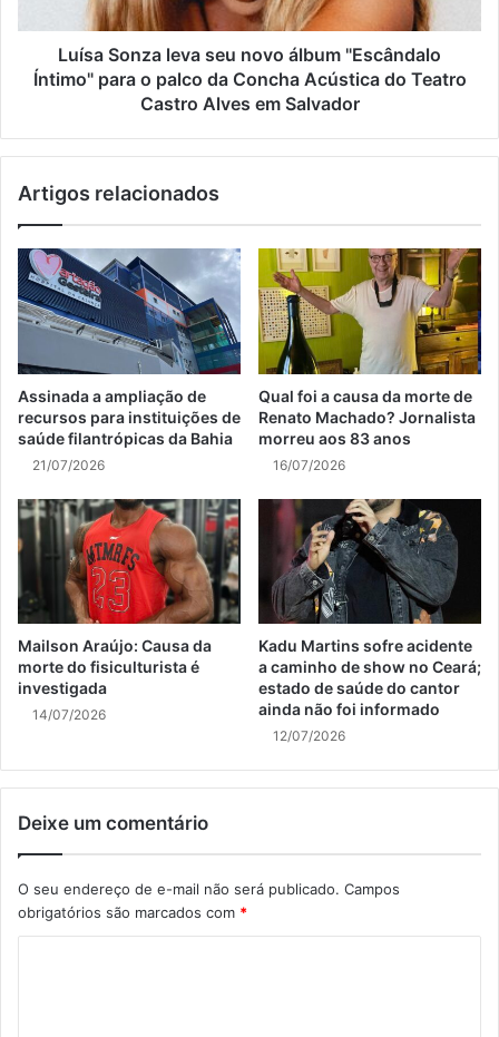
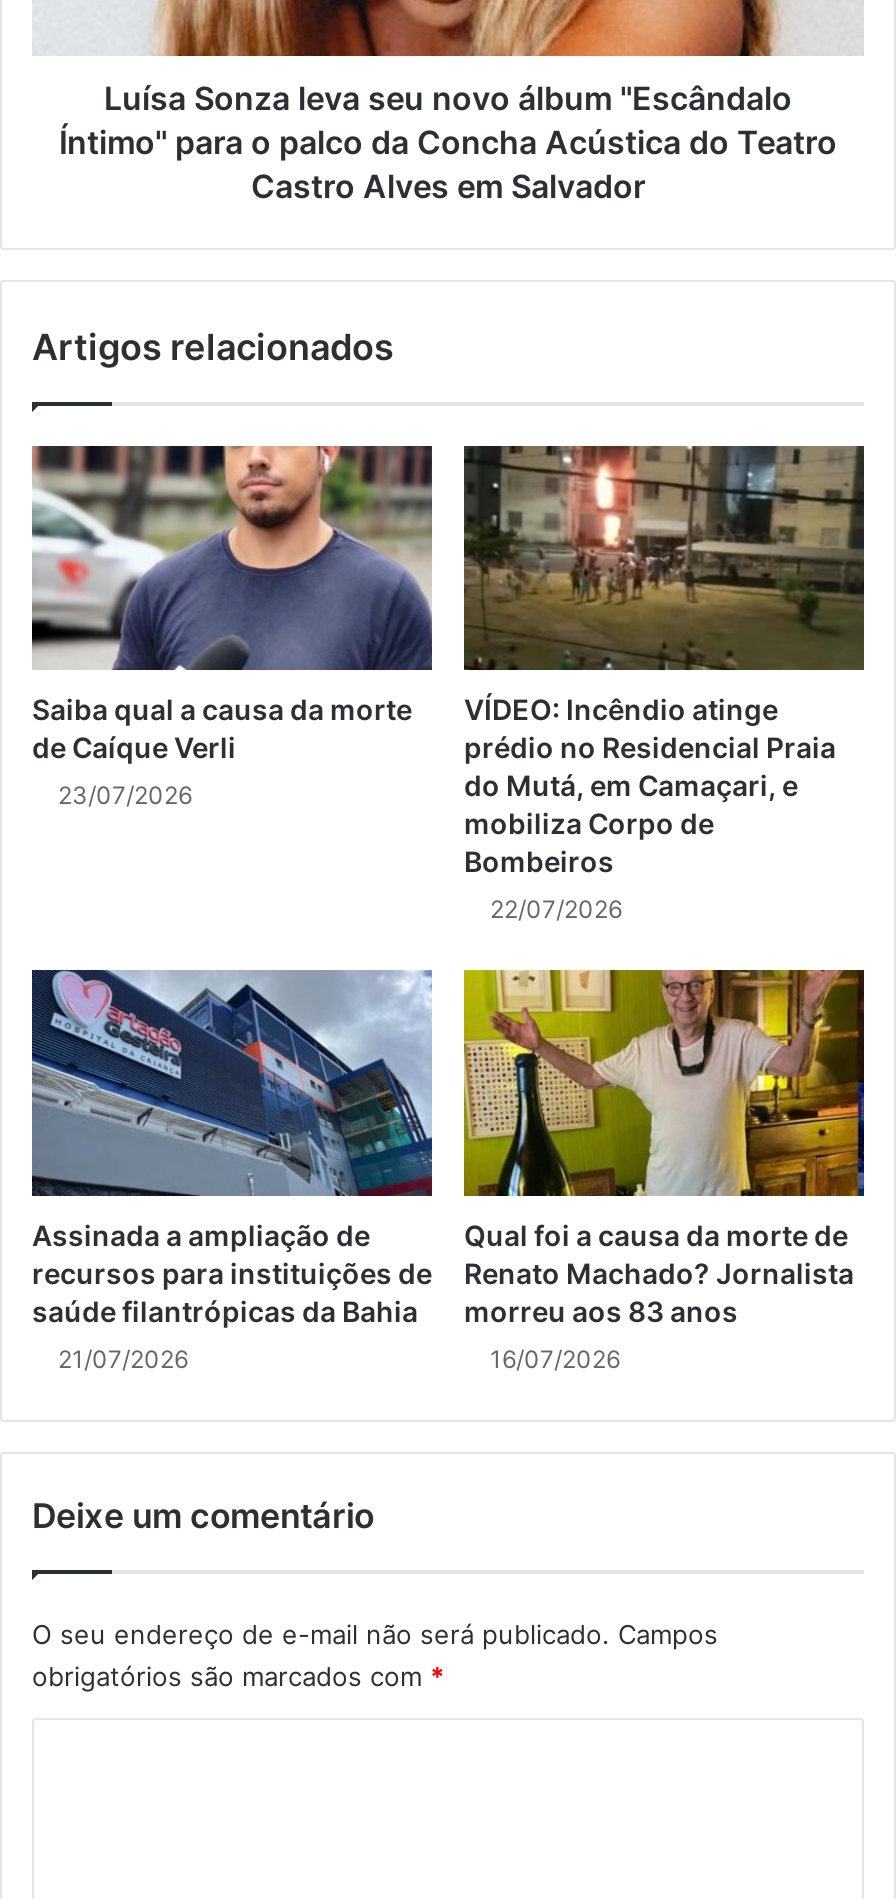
none -> [30,444,434,811] [image] | Saiba qual a causa da morte | de Caíque Verli | 23/07/2026
none -> [462,444,866,925] [image] | VÍDEO: Incêndio atinge | prédio no Residencial Praia | do Mutá, em Camaçari, e | mobiliza Corpo de | Bombeiros | 22/07/2026
moved [18,245,483,473] -> [32,966,868,1375]: [image] | Assinada a ampliação de | recursos para instituições de | ... | morreu aos 83 anos | 16/07/2026
[17,498,242,723] [image] | Mailson Araújo: Causa da | morte do fisiculturista é | investigada | 14/07/2026 -> none
[257,498,482,745] [image] | Kadu Martins sofre acidente | a caminho de show no Ceará; | estado de saúde do cantor | ainda não foi informado | 12/07/2026 -> none

